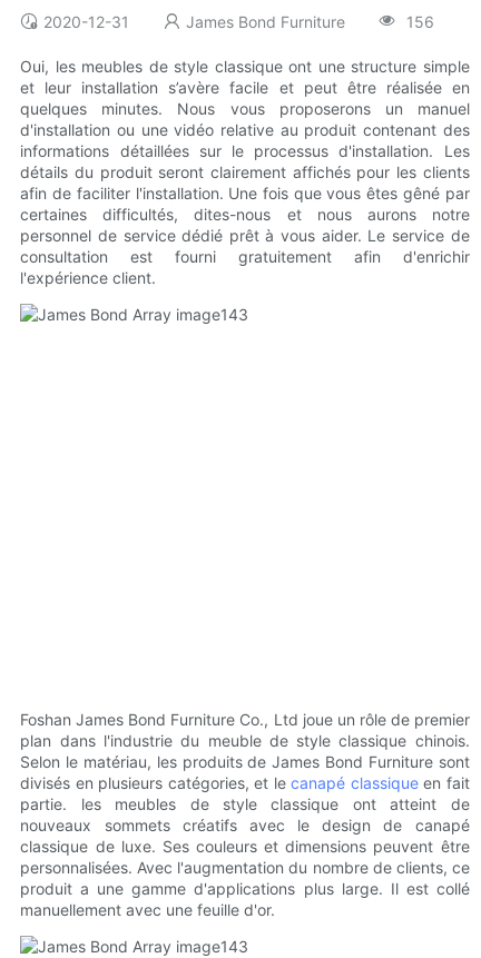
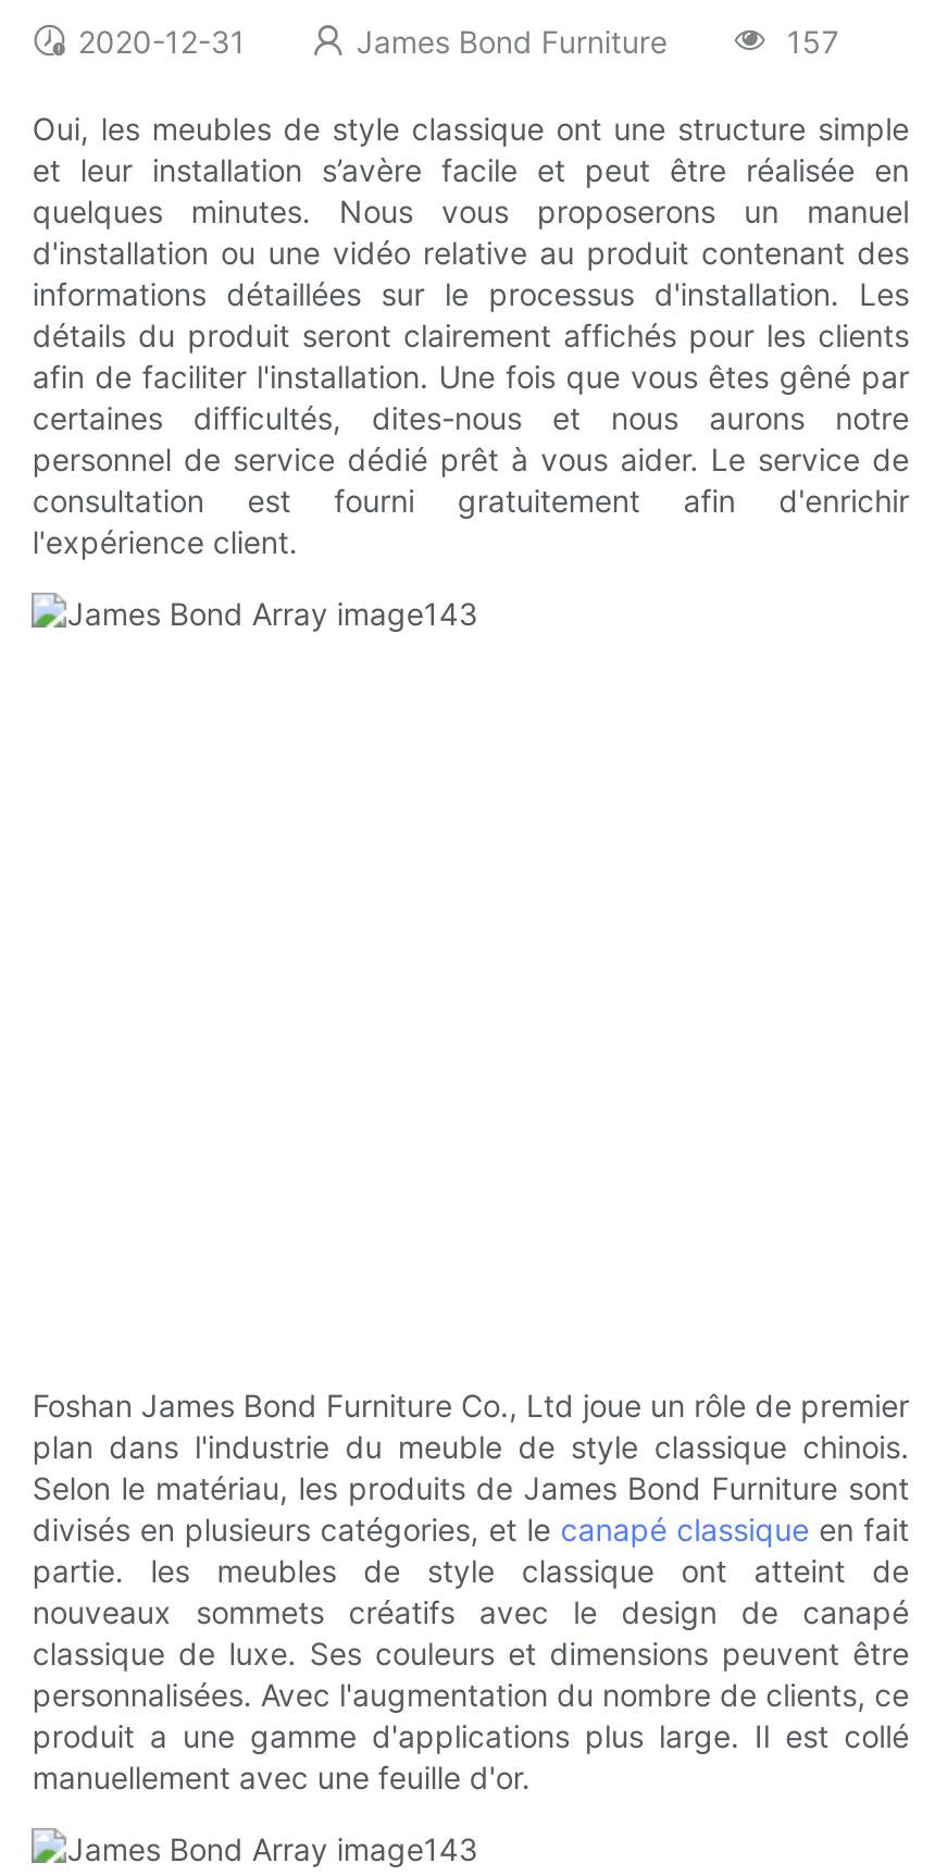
[407,13,435,32] 156 -> [787,24,839,61] 157

